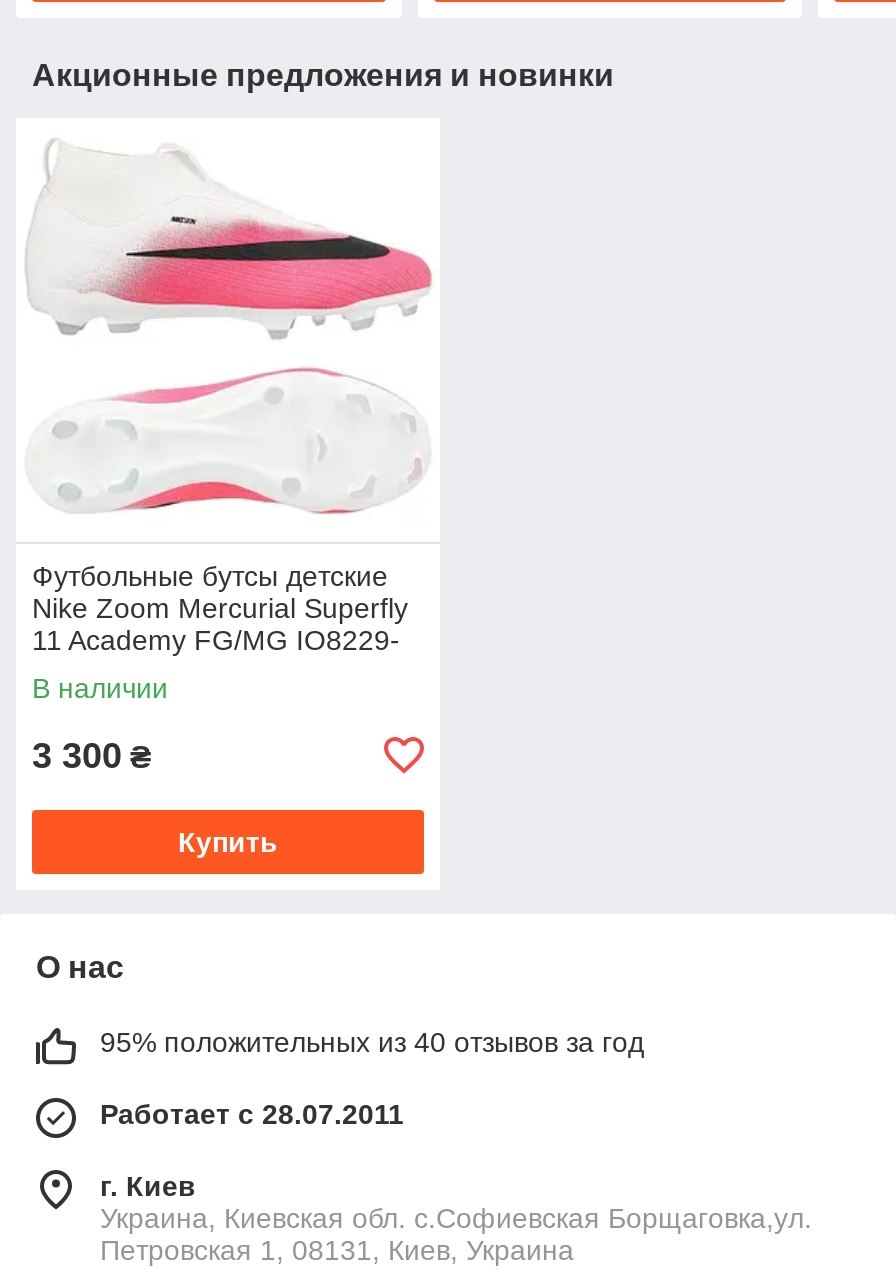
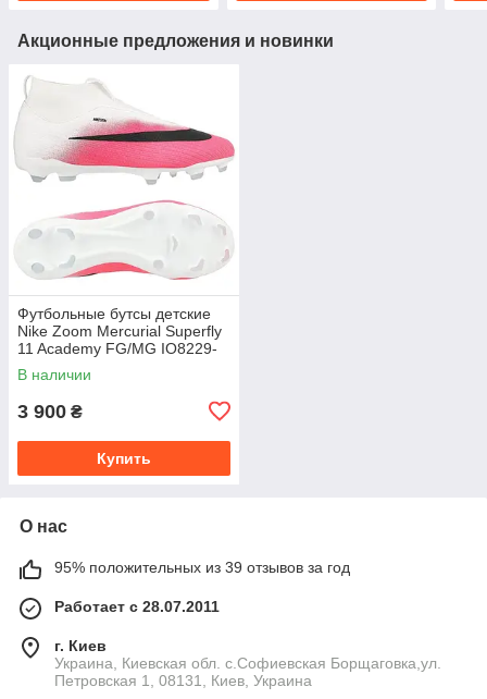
[32,736,152,776] 3 300 ₴ -> [17,400,83,422] 3 900 ₴
[100,1026,644,1058] 95% положительных из 40 отзывов за год -> [54,558,350,576] 95% положительных из 39 отзывов за год

